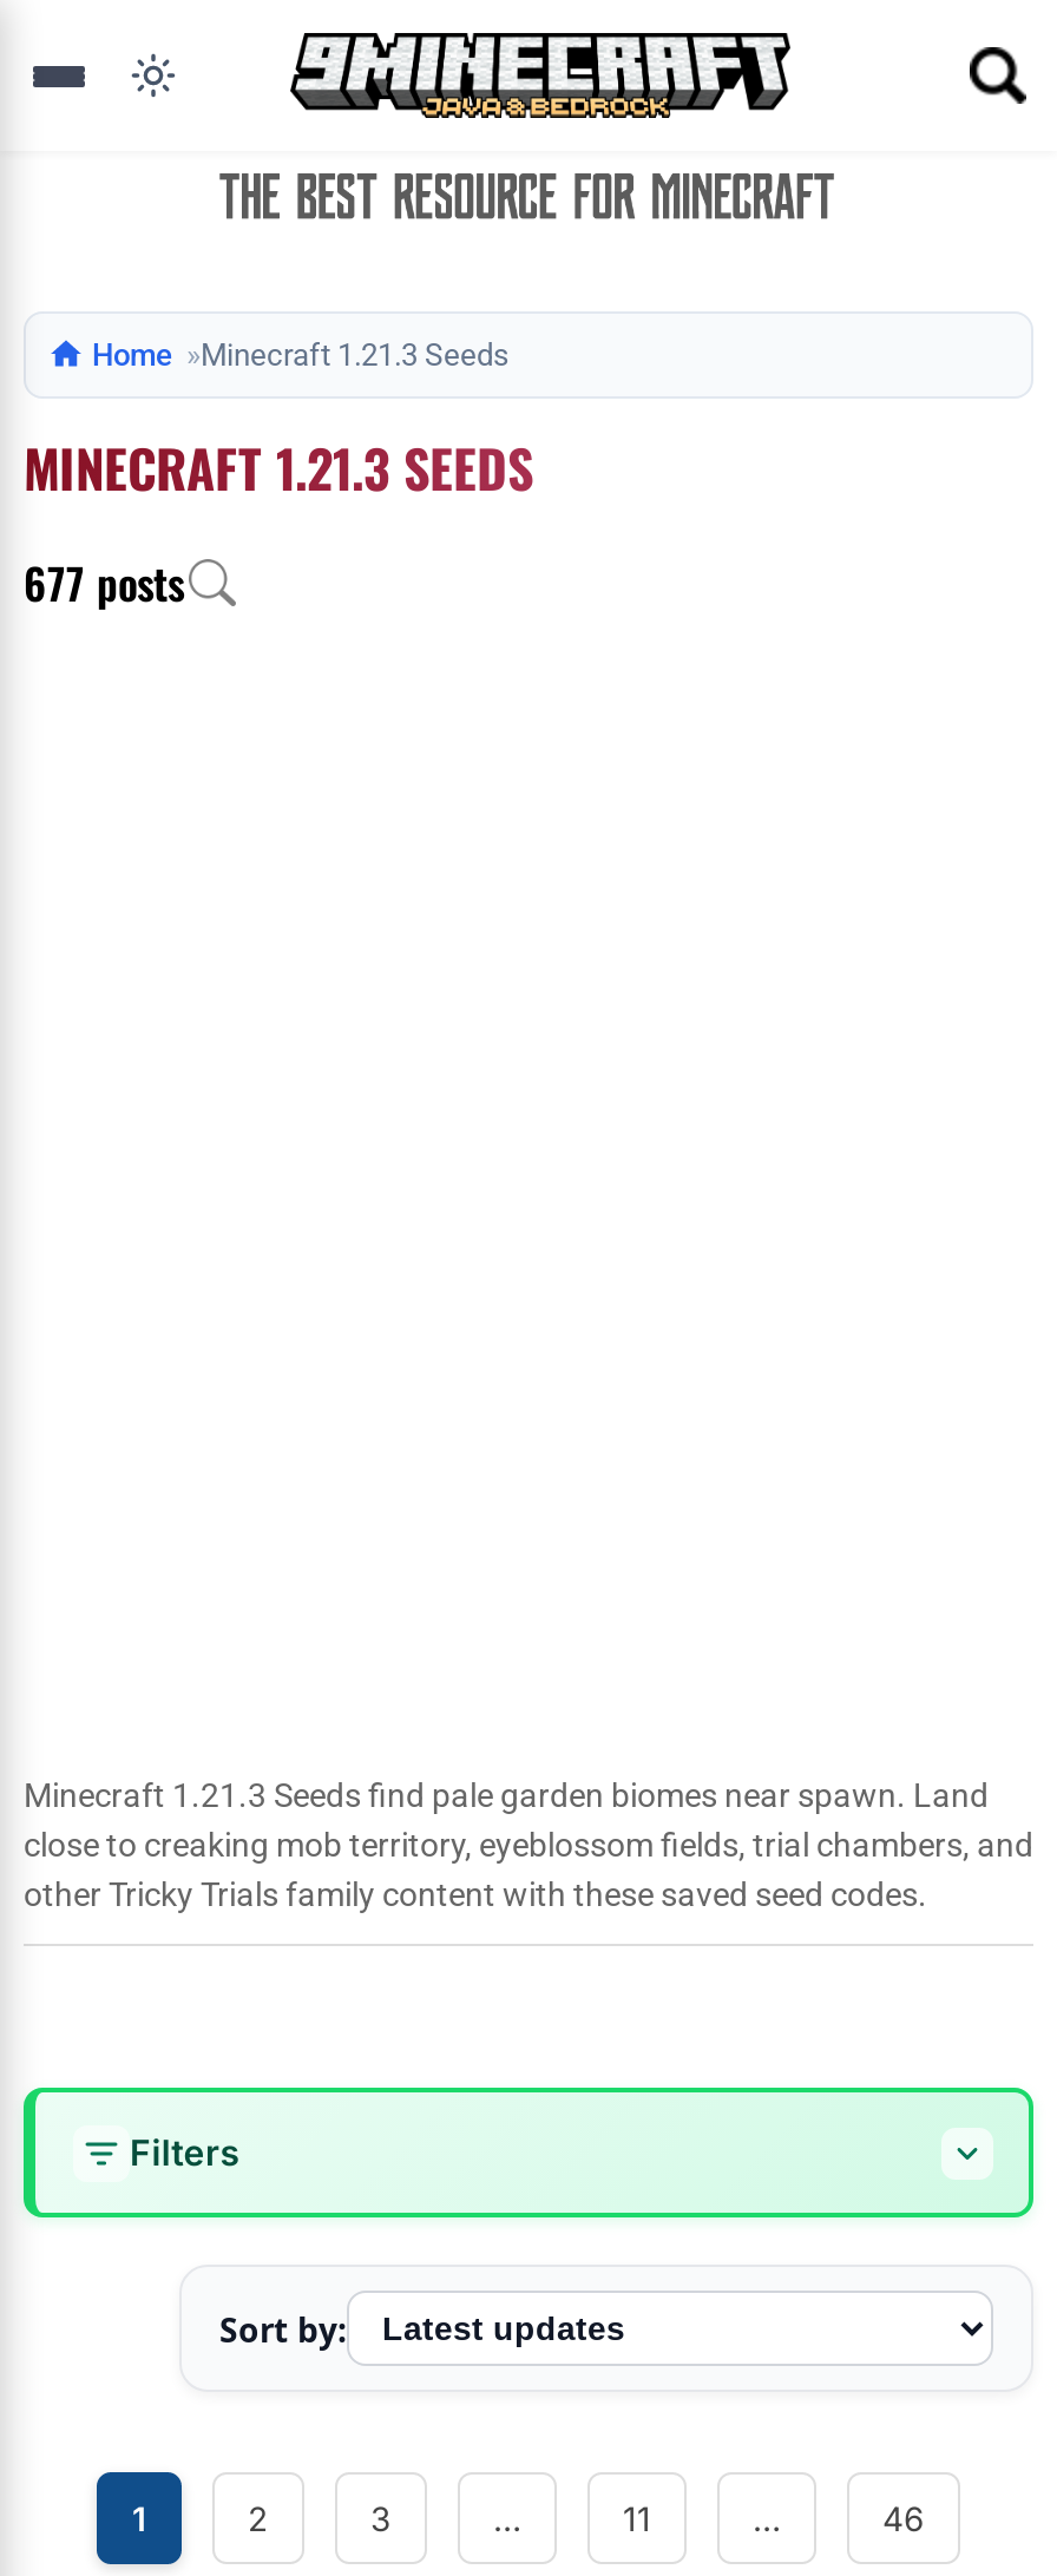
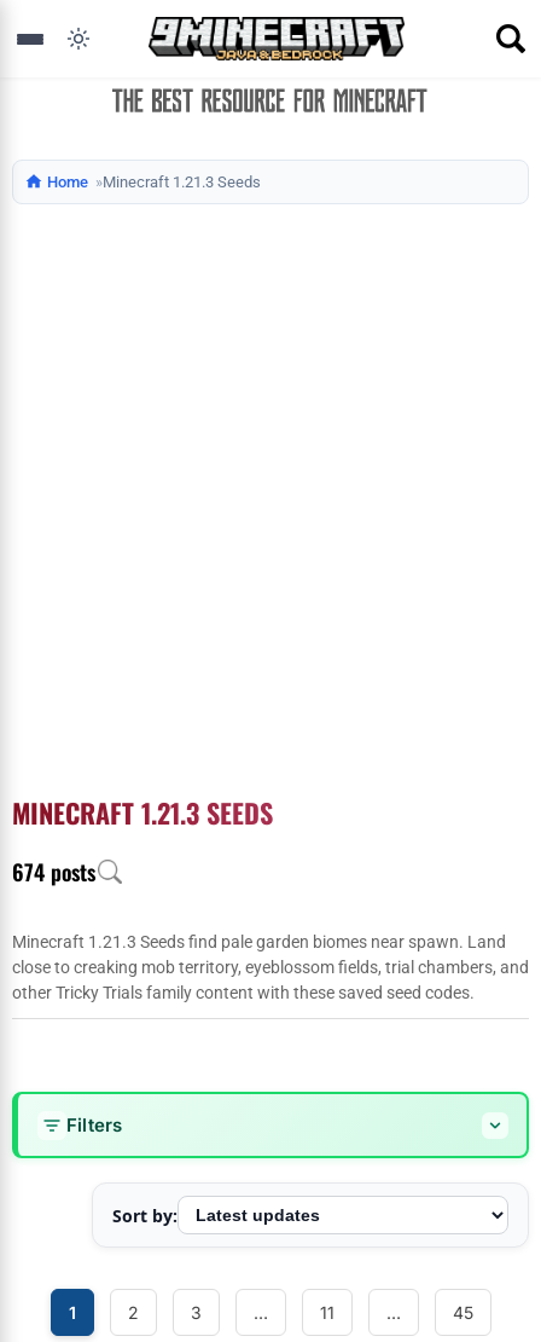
moved [24,429,533,505] -> [12,793,273,832]: MINECRAFT 1.21.3 SEEDS
[24,551,184,612] 677 posts -> [12,855,95,887] 674 posts
[882,2498,925,2538] 46 -> [452,1302,473,1323] 45

